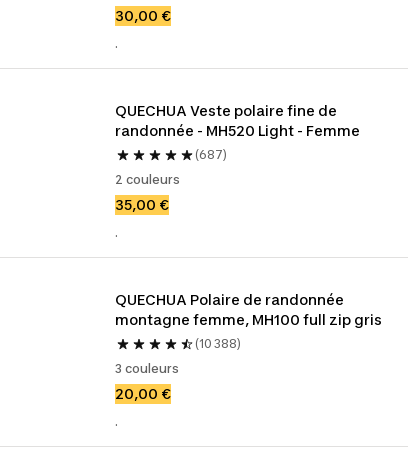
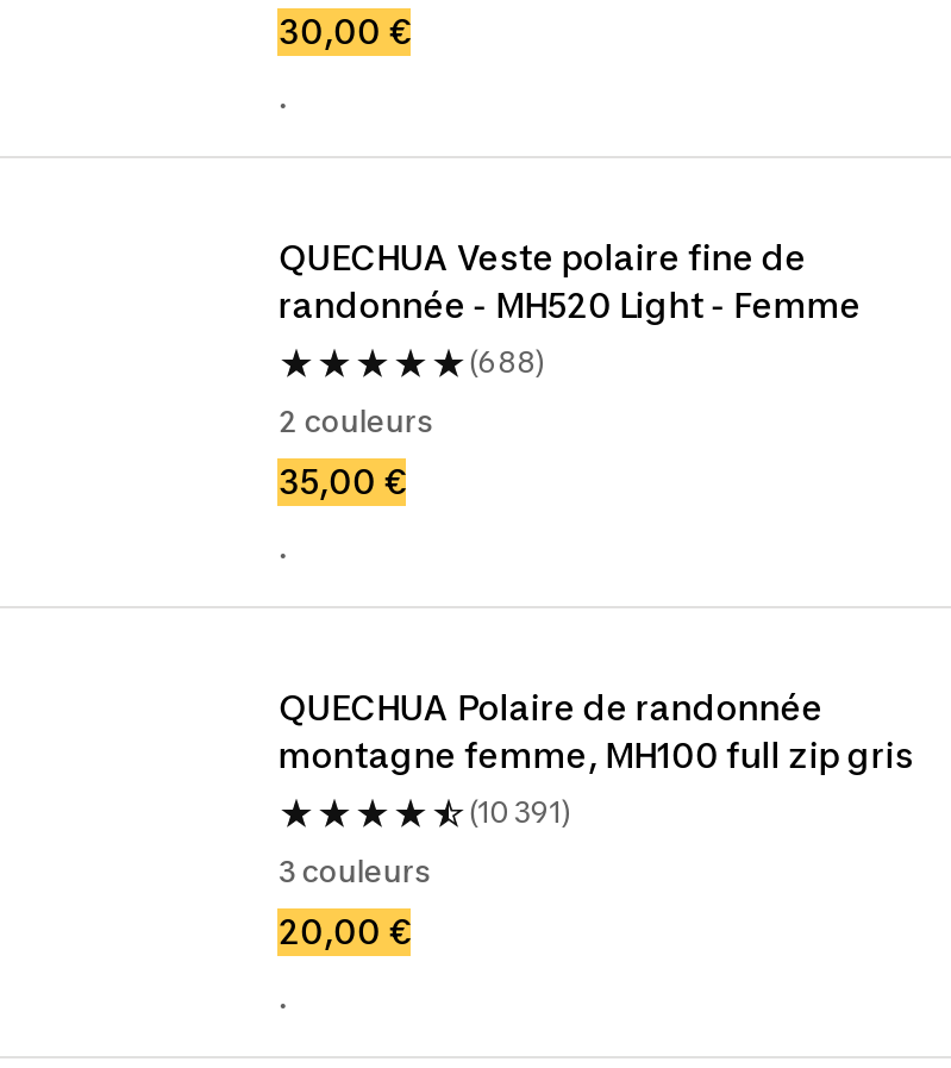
[195,147,227,162] (687) -> [468,344,545,380] (688)
[195,336,241,351] (10 388) -> [468,794,571,830] (10 391)

